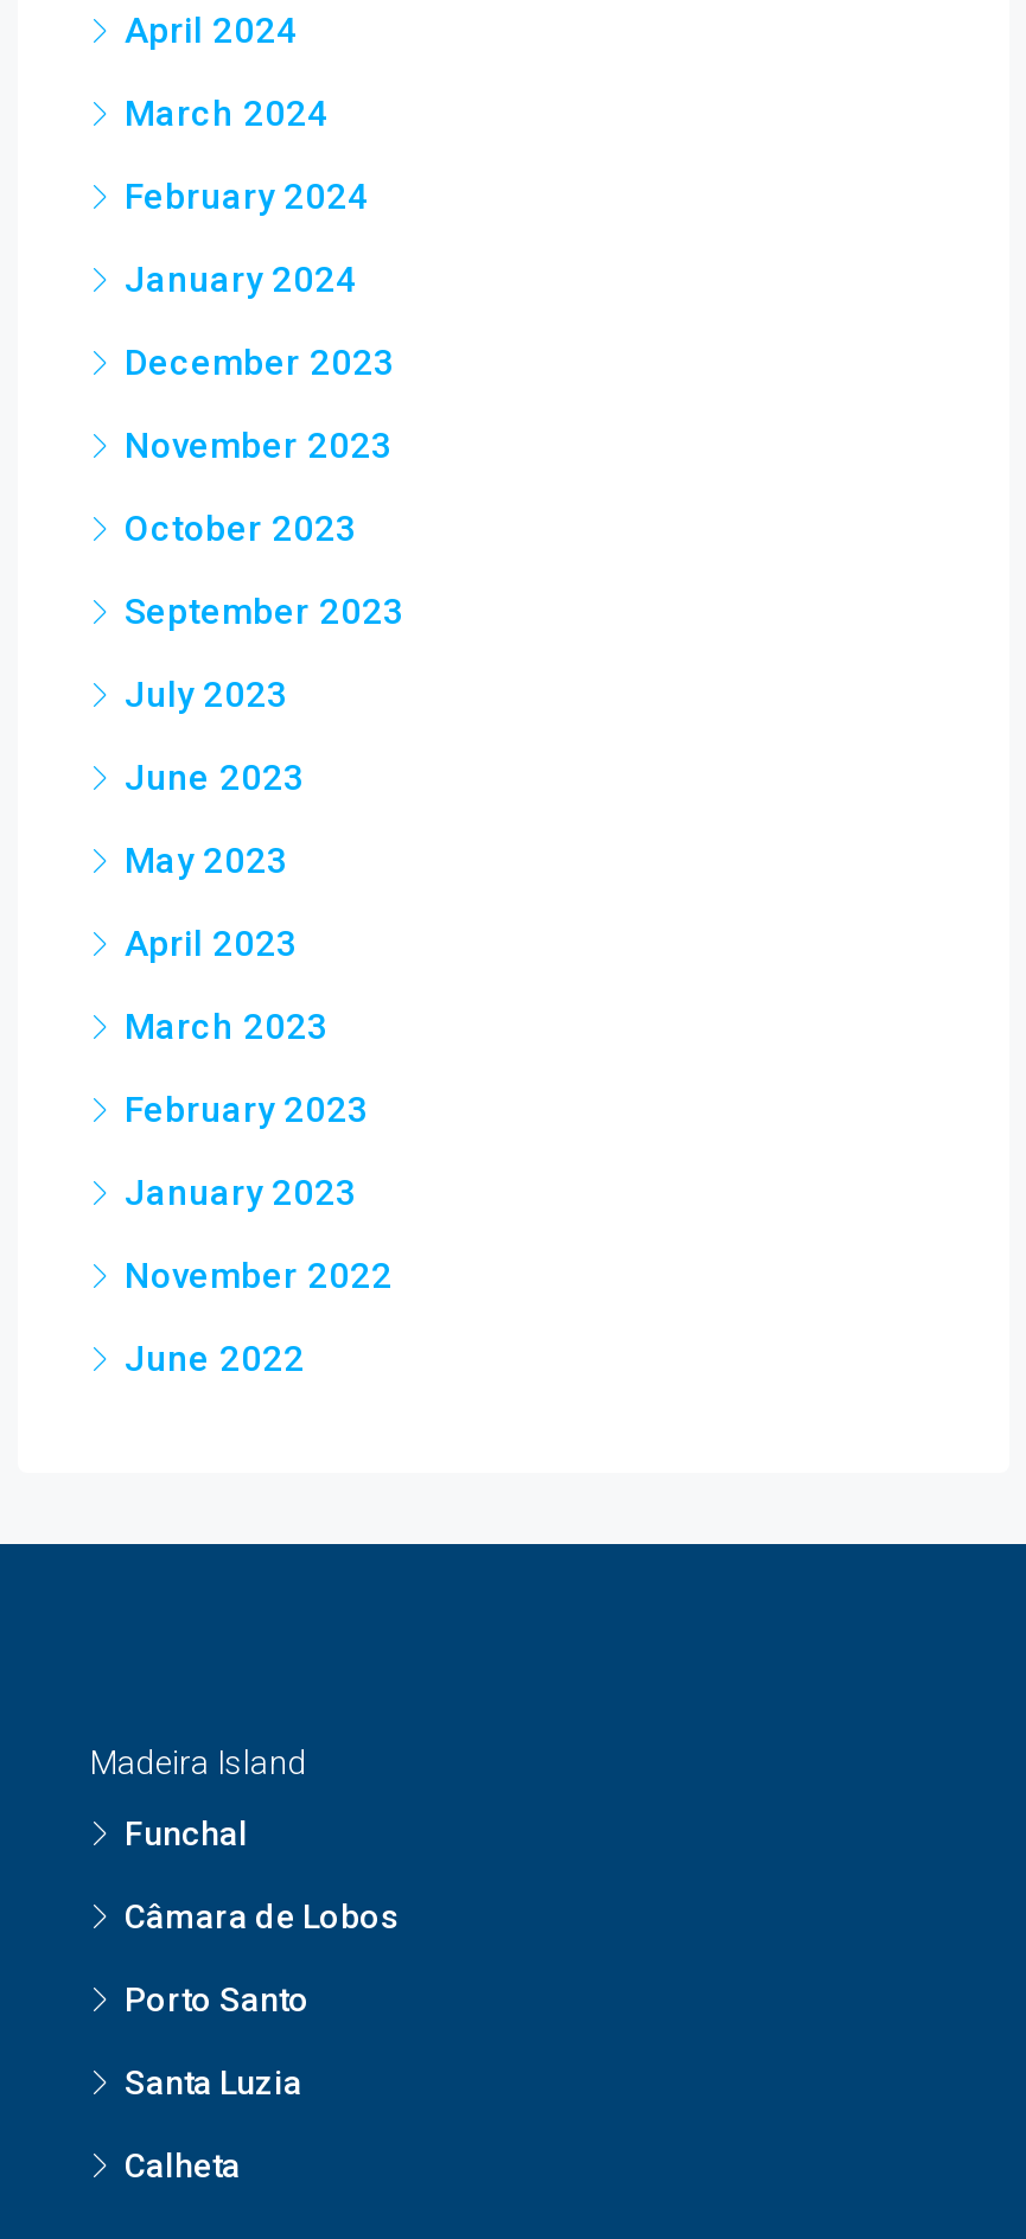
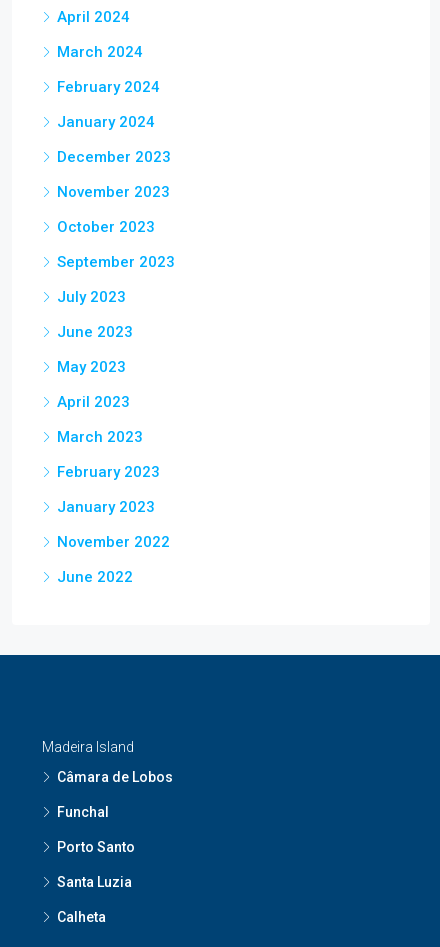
moved [125,1815,248,1853] -> [57,804,109,820]: Funchal
moved [125,1898,400,1936] -> [57,769,173,785]: Câmara de Lobos

